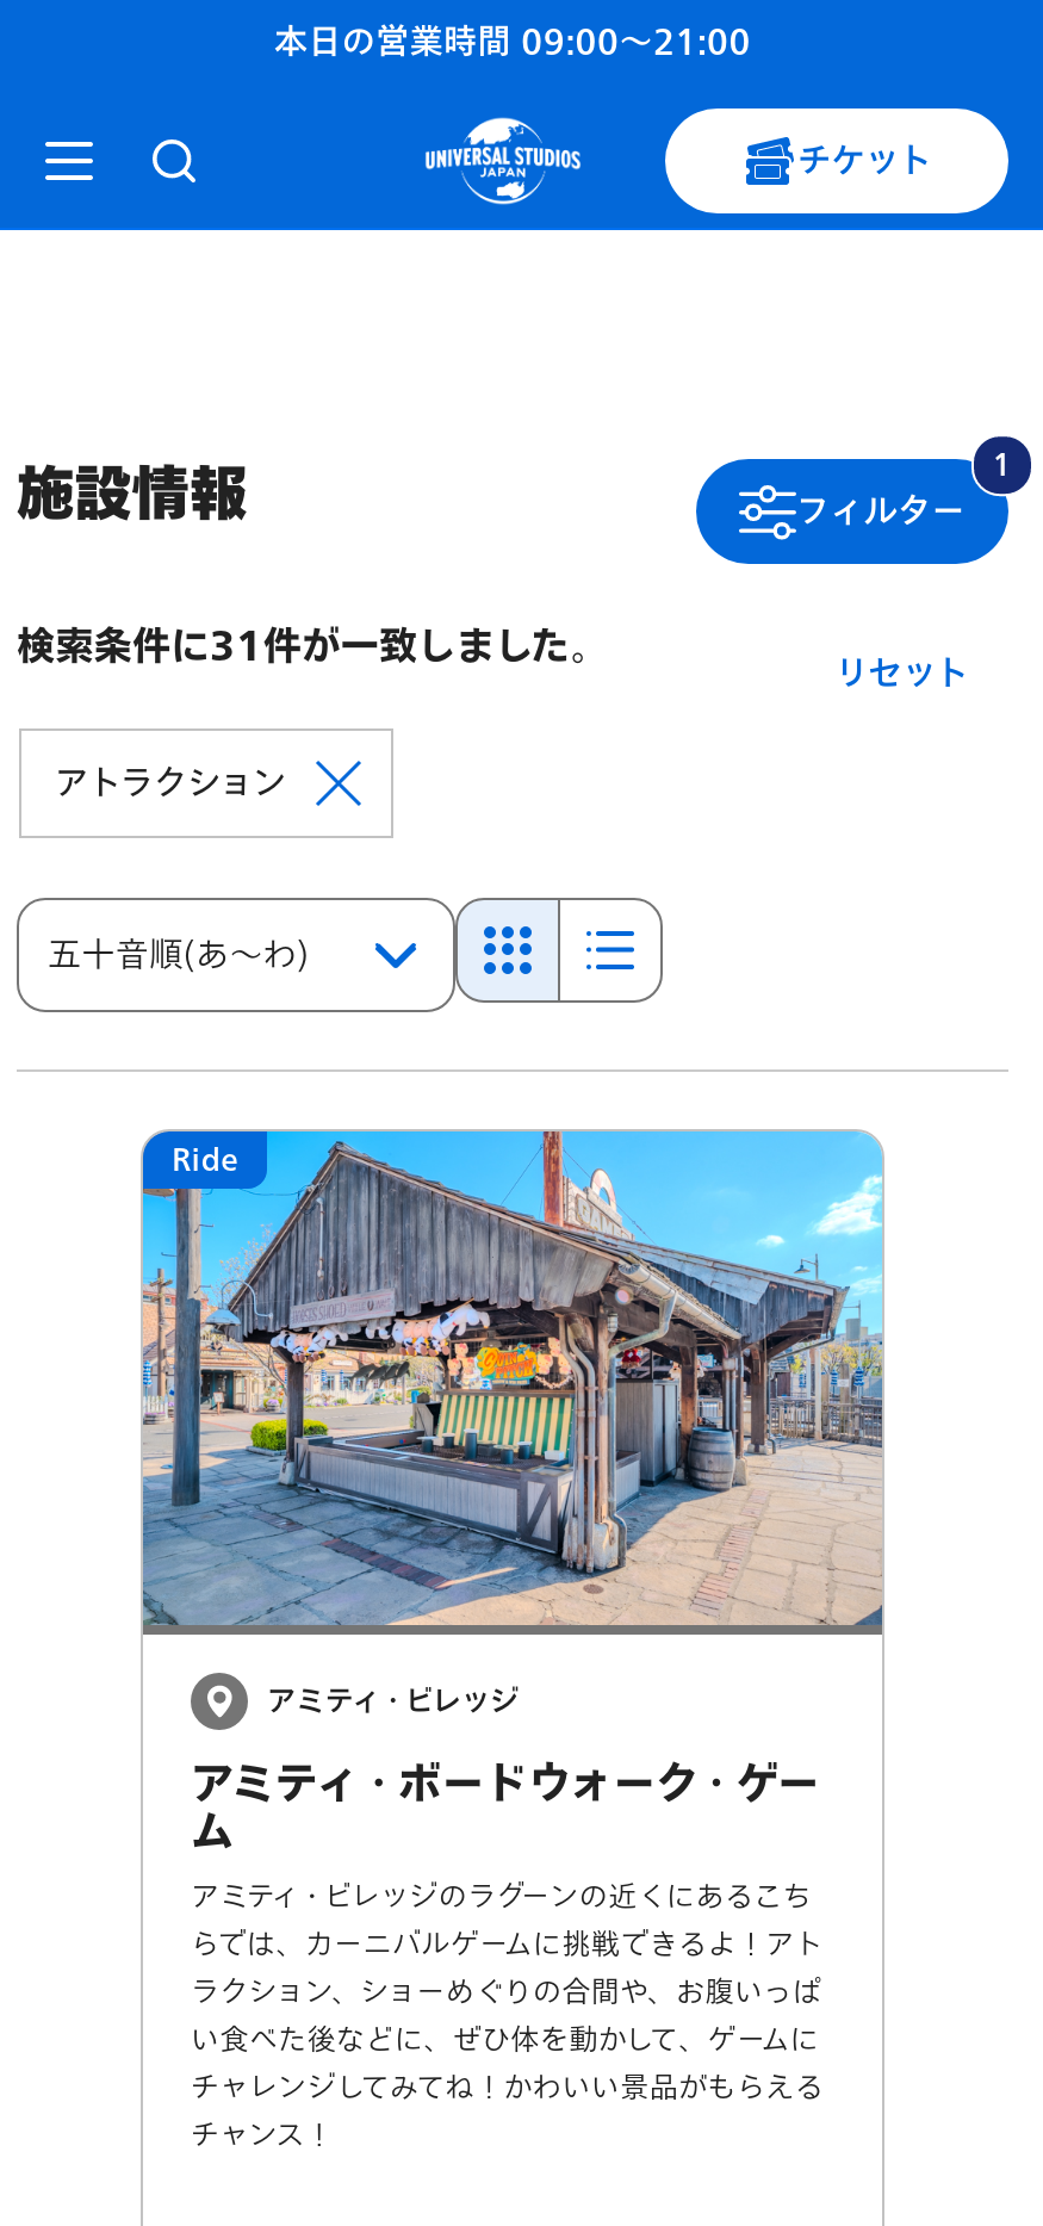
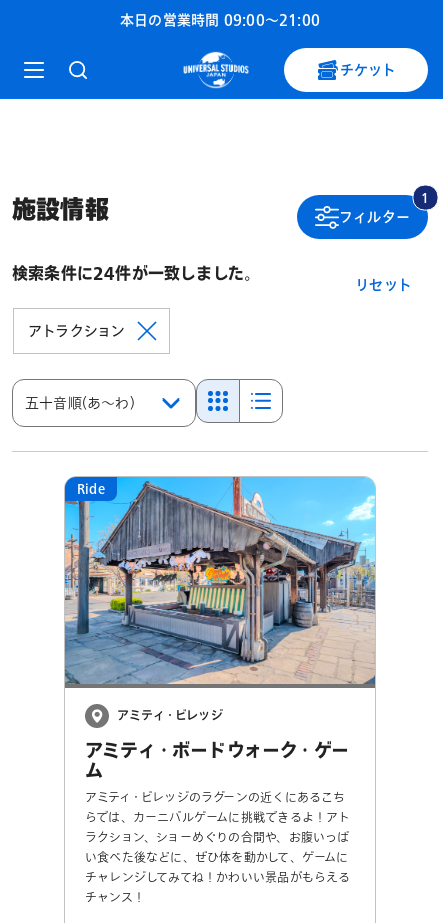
[17,619,609,669] 検索条件に31件が一致しました。 -> [12,262,260,283] 検索条件に24件が一致しました。

